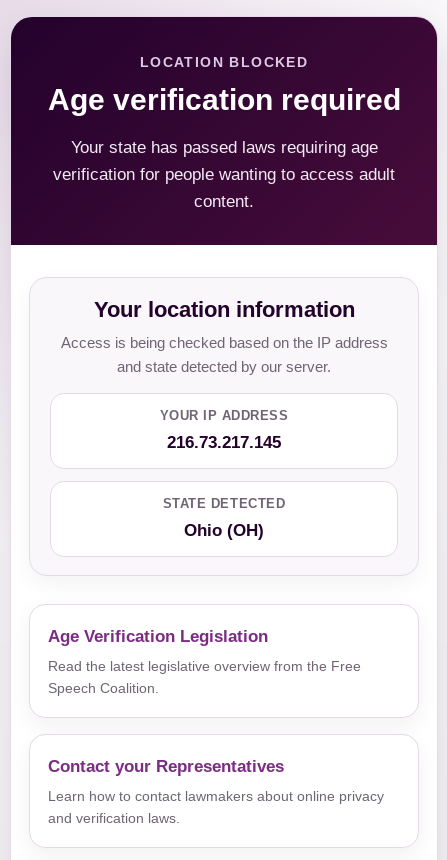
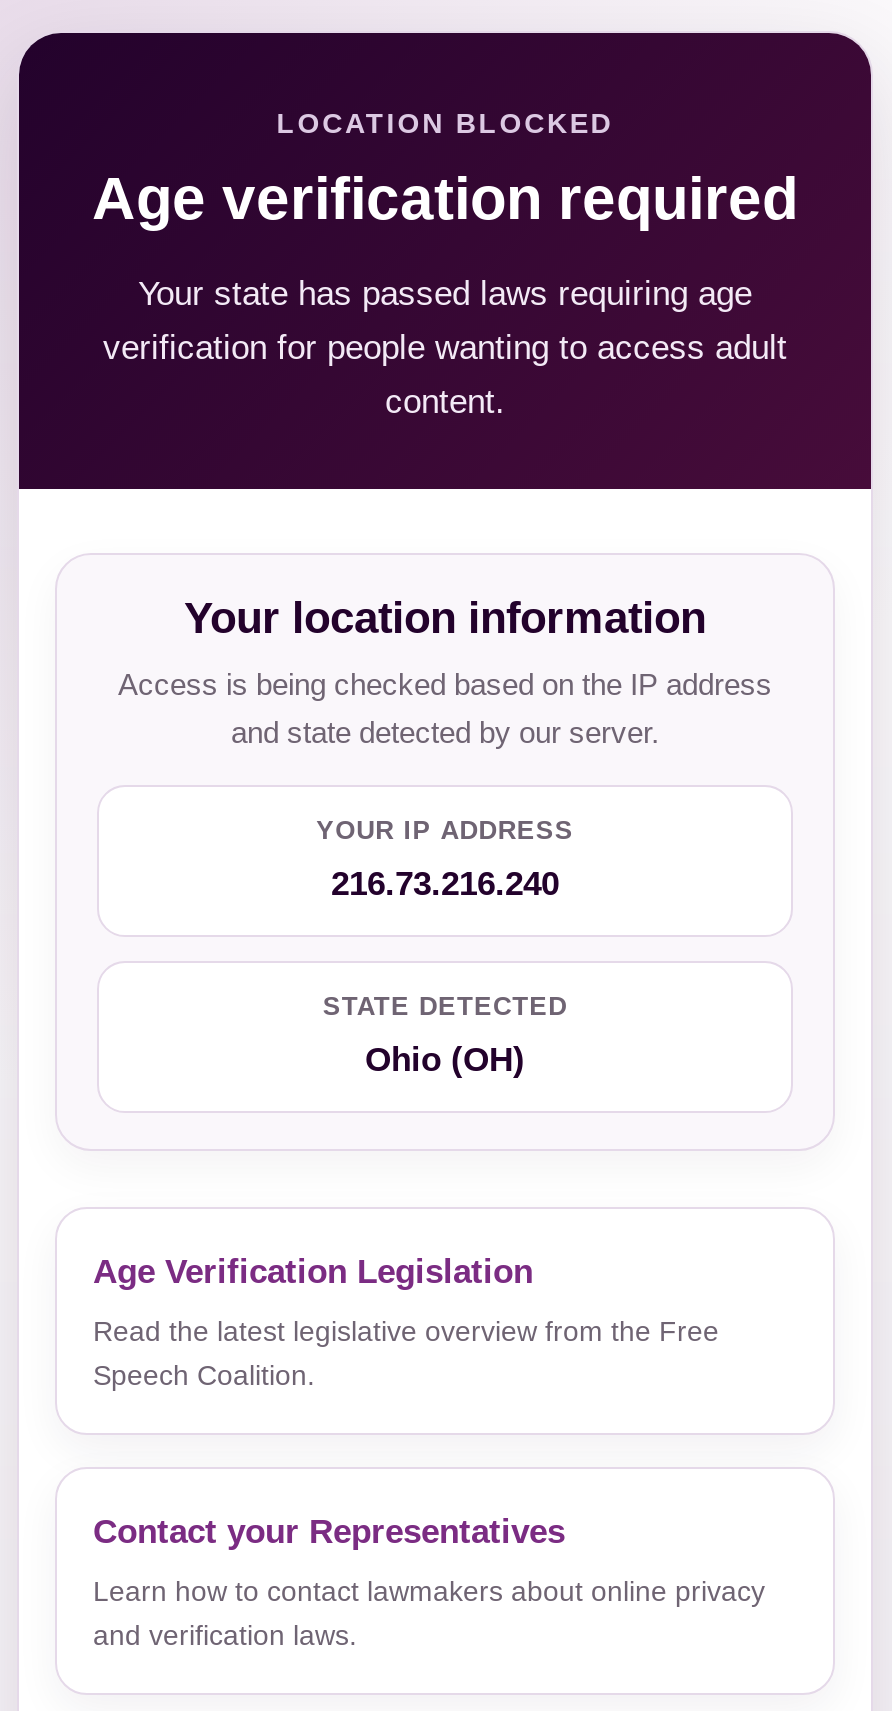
[167,433,281,452] 216.73.217.145 -> [331,865,559,903] 216.73.216.240

